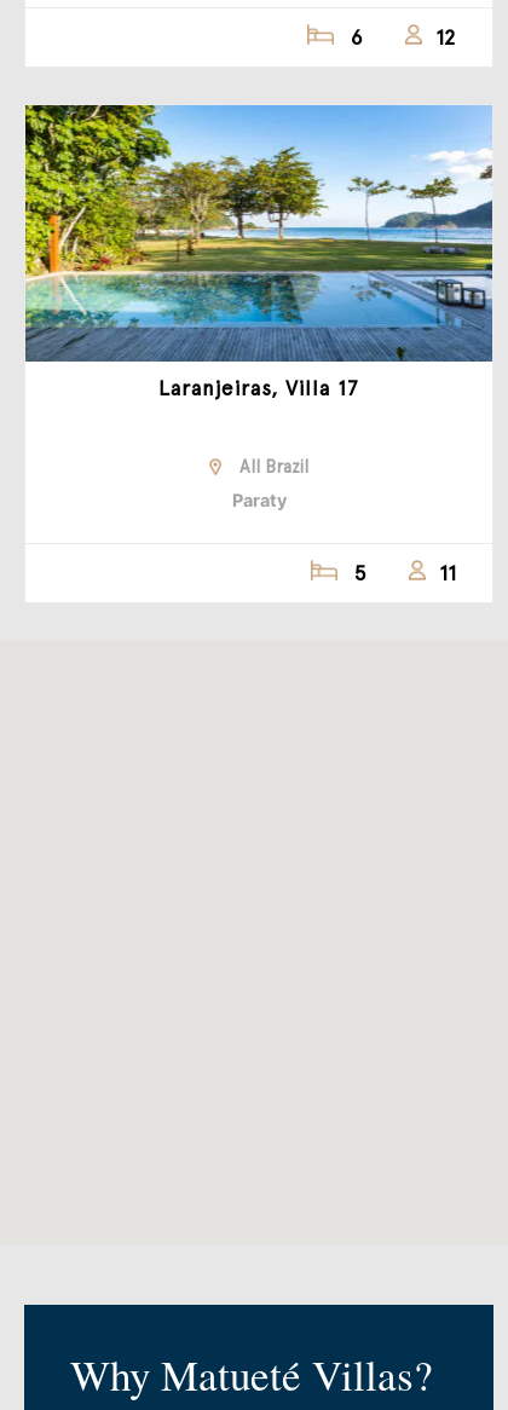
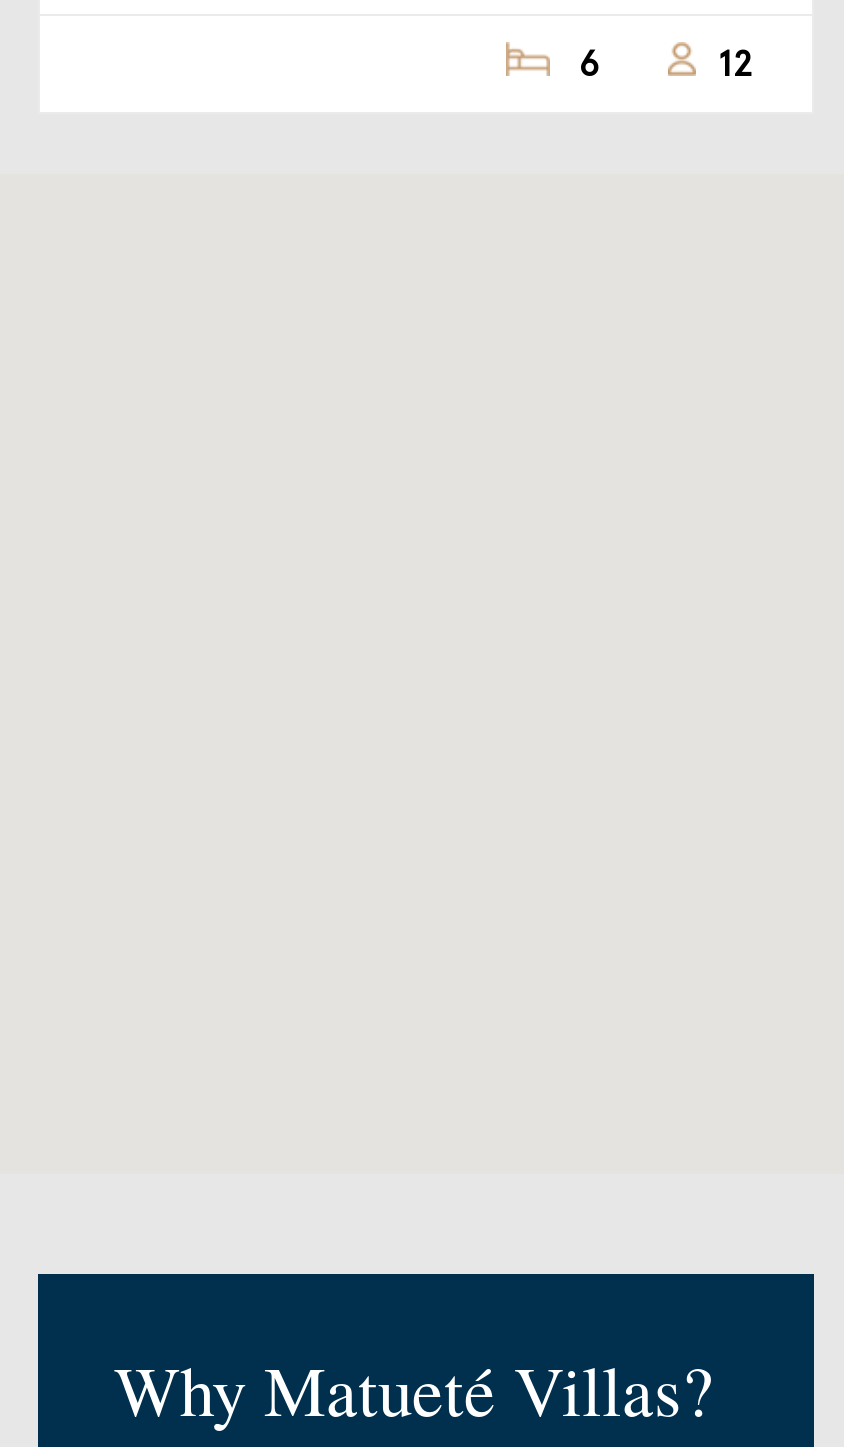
[24,104,493,586] [image] | Laranjeiras, Villa 17 | All Brazil | Paraty | 5 | 11 -> none

